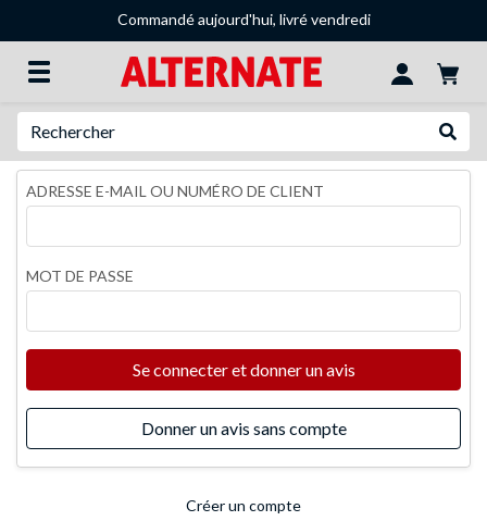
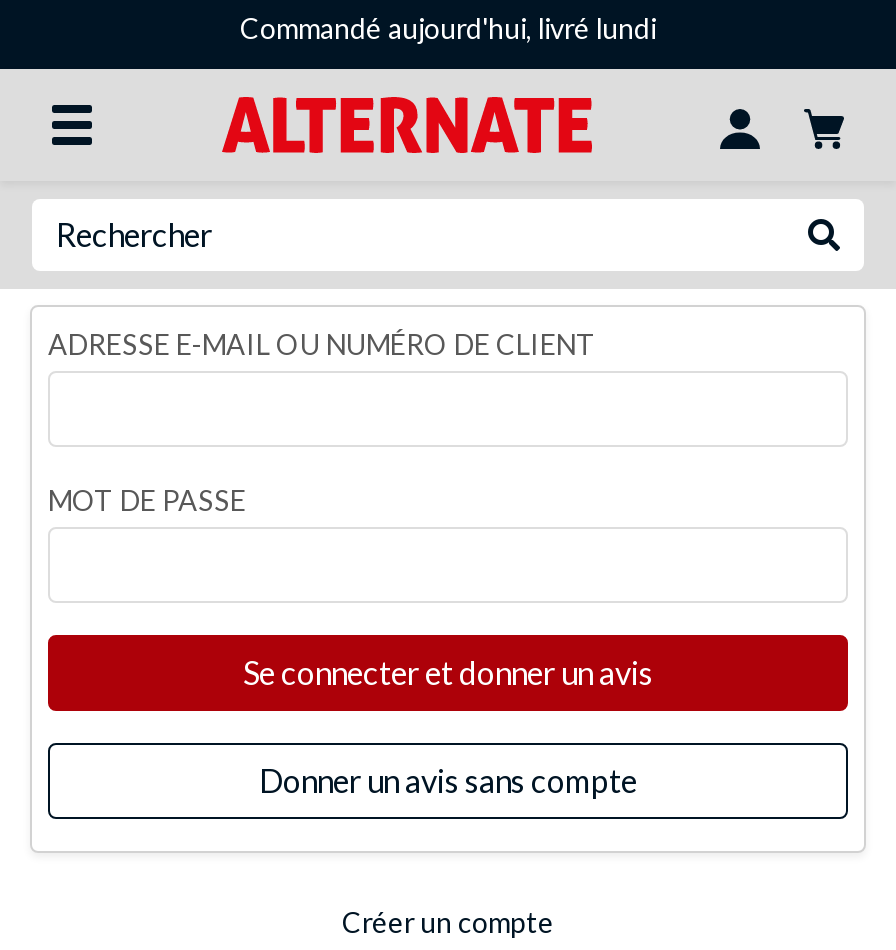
[117,10,370,28] Commandé aujourd'hui, livré vendredi -> [240,11,656,45] Commandé aujourd'hui, livré lundi

